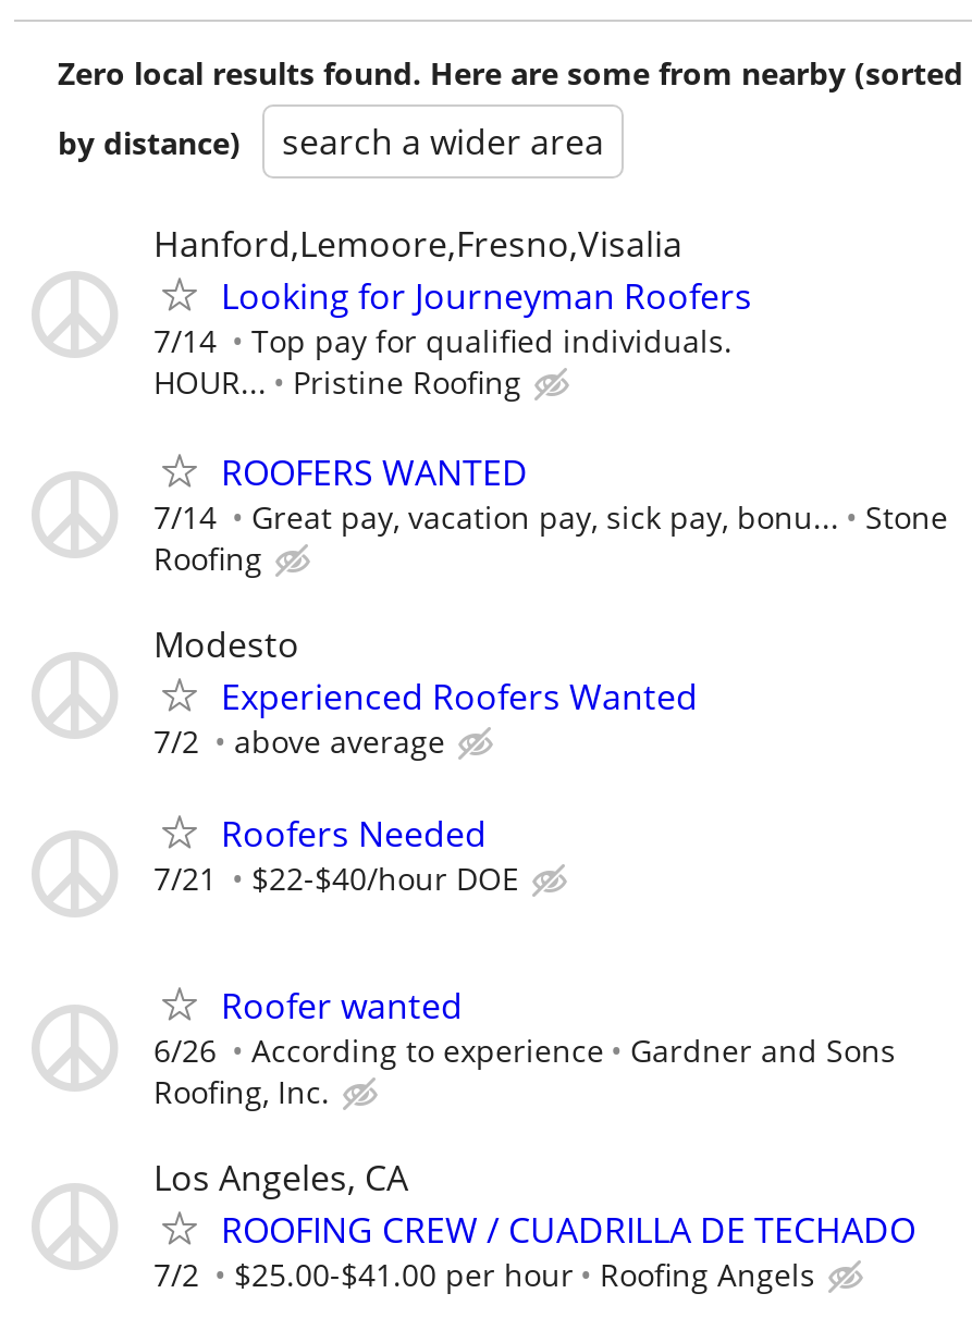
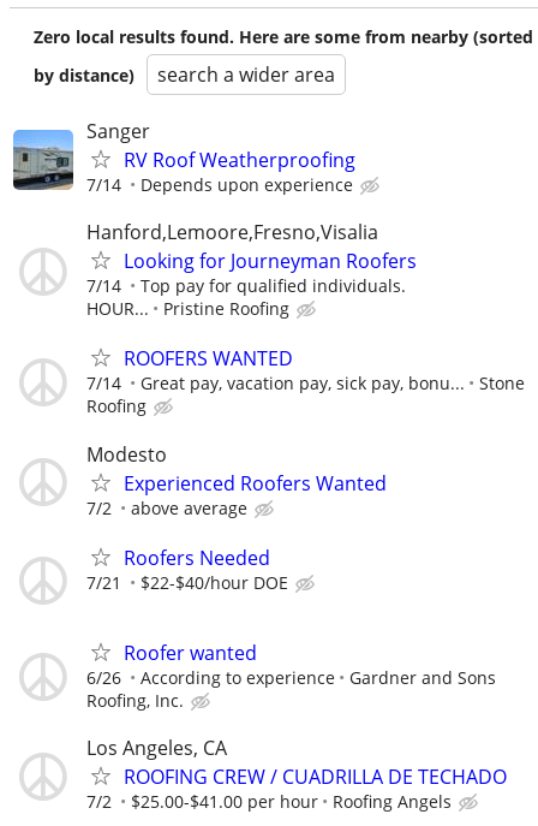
none -> [12,118,355,196] [image] | Sanger | RV Roof Weatherproofing | 7/14 | Depends upon experience

